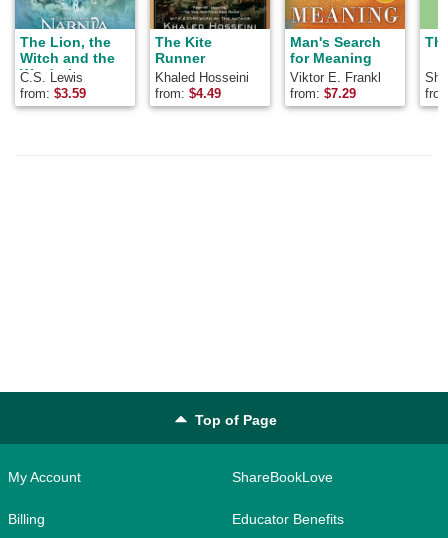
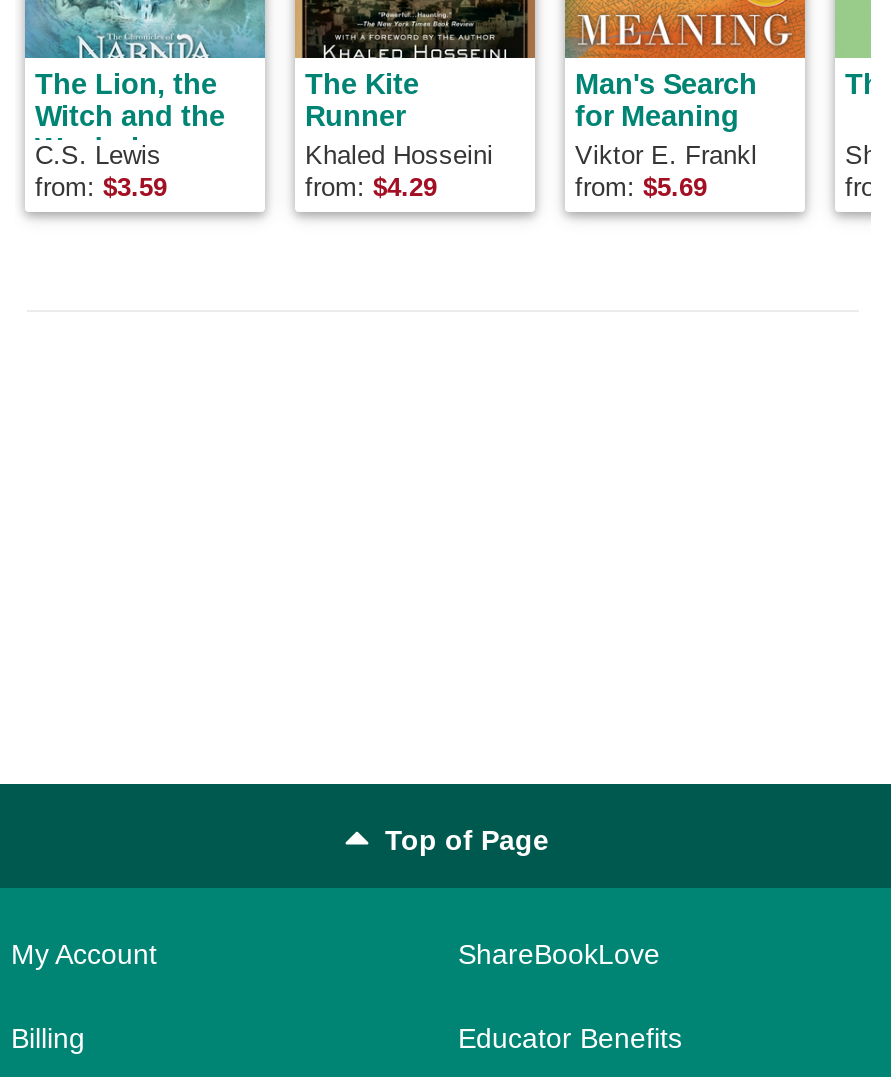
[155,86,221,101] from: $4.49 -> [305,172,437,202] from: $4.29
[290,86,356,101] from: $7.29 -> [575,172,707,202] from: $5.69

